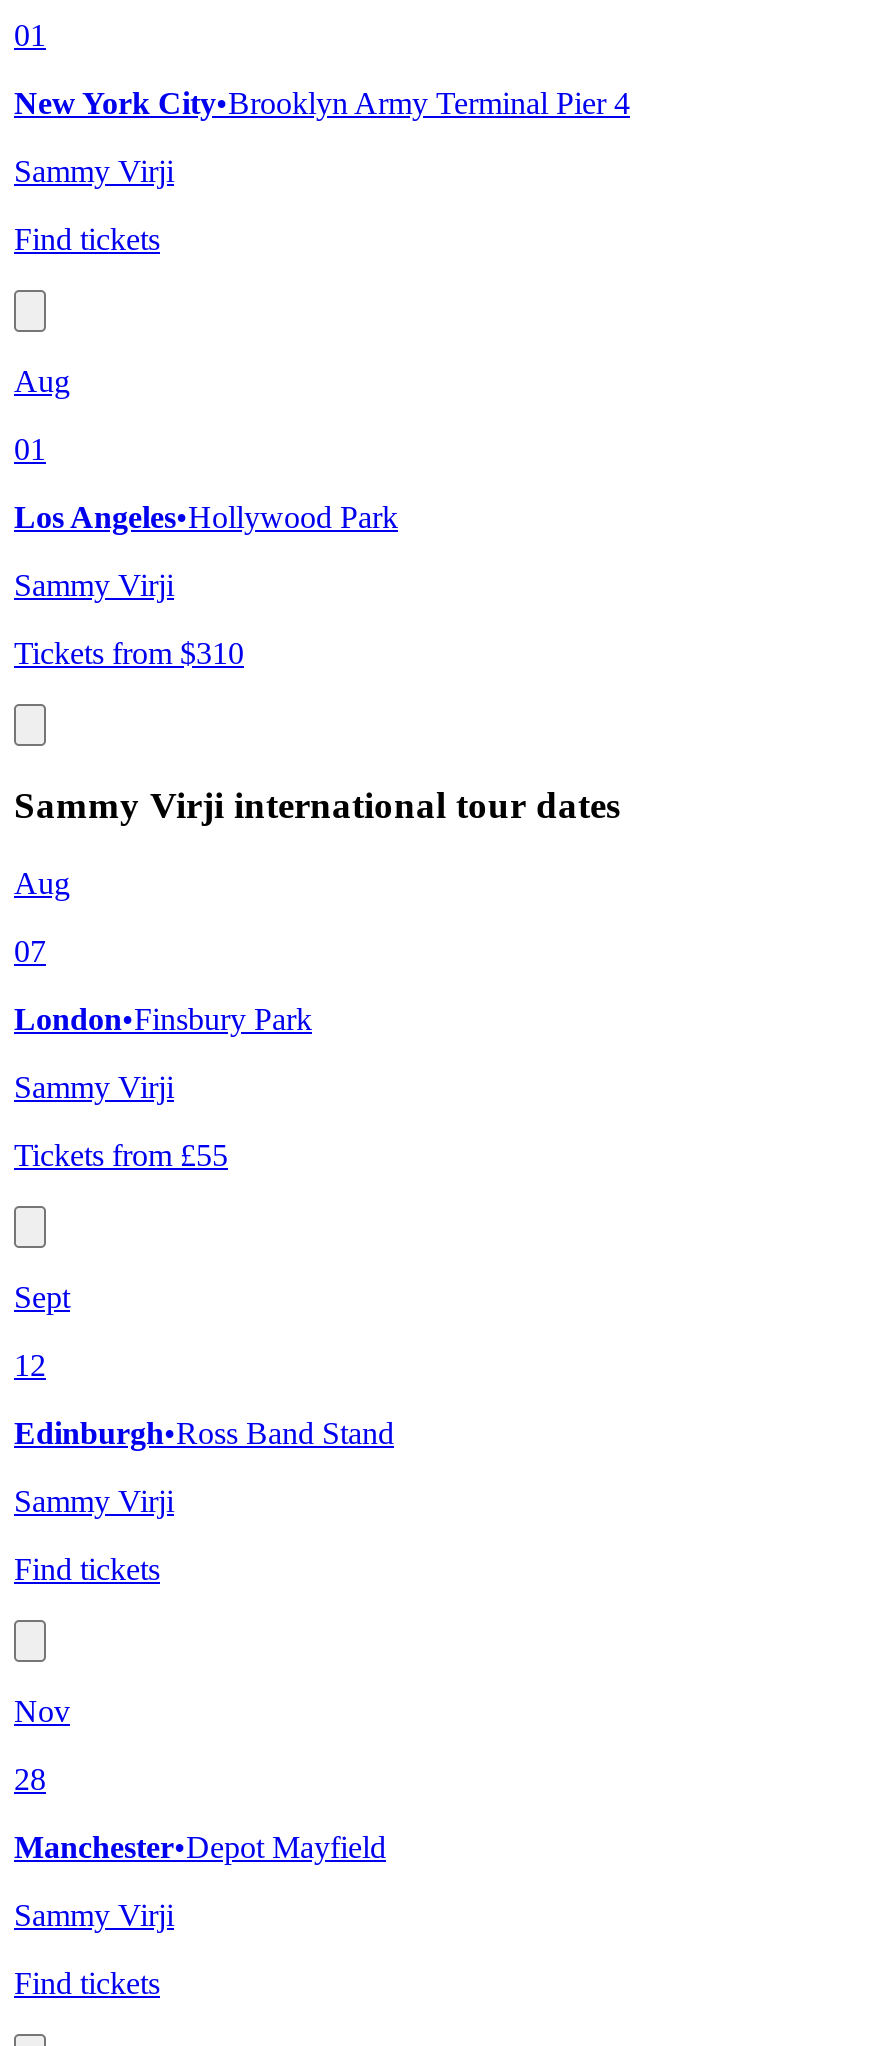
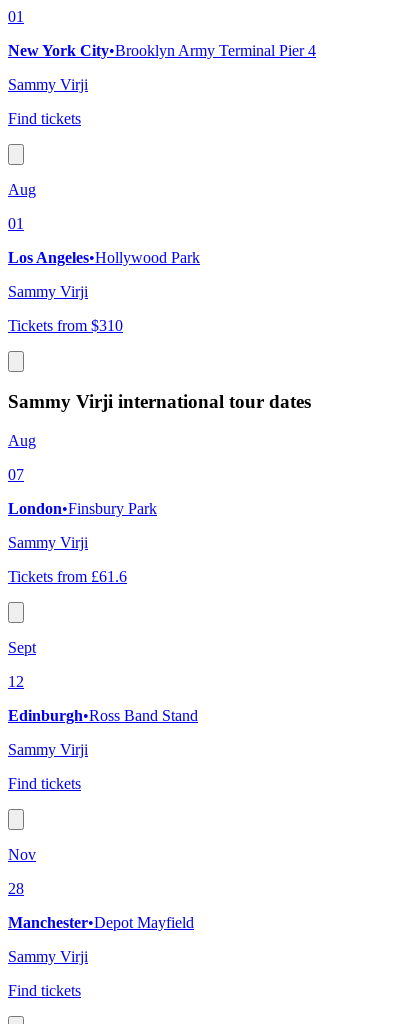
[14,1137,228,1171] Tickets from £55 -> [8,568,127,585] Tickets from £61.6

